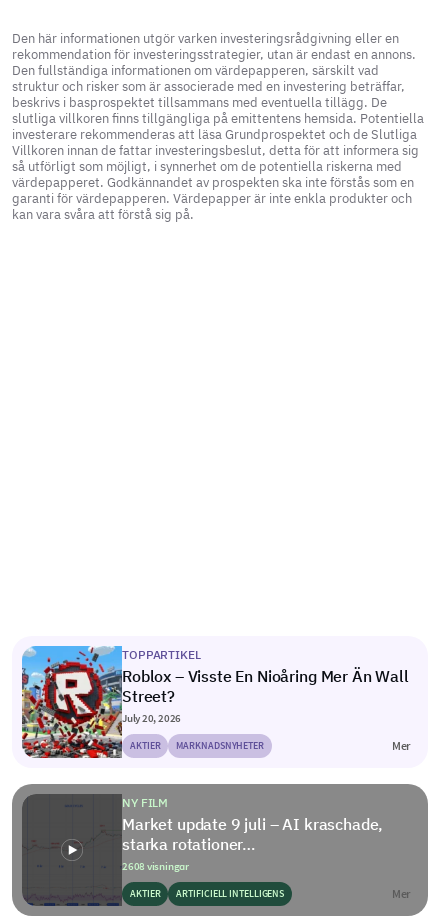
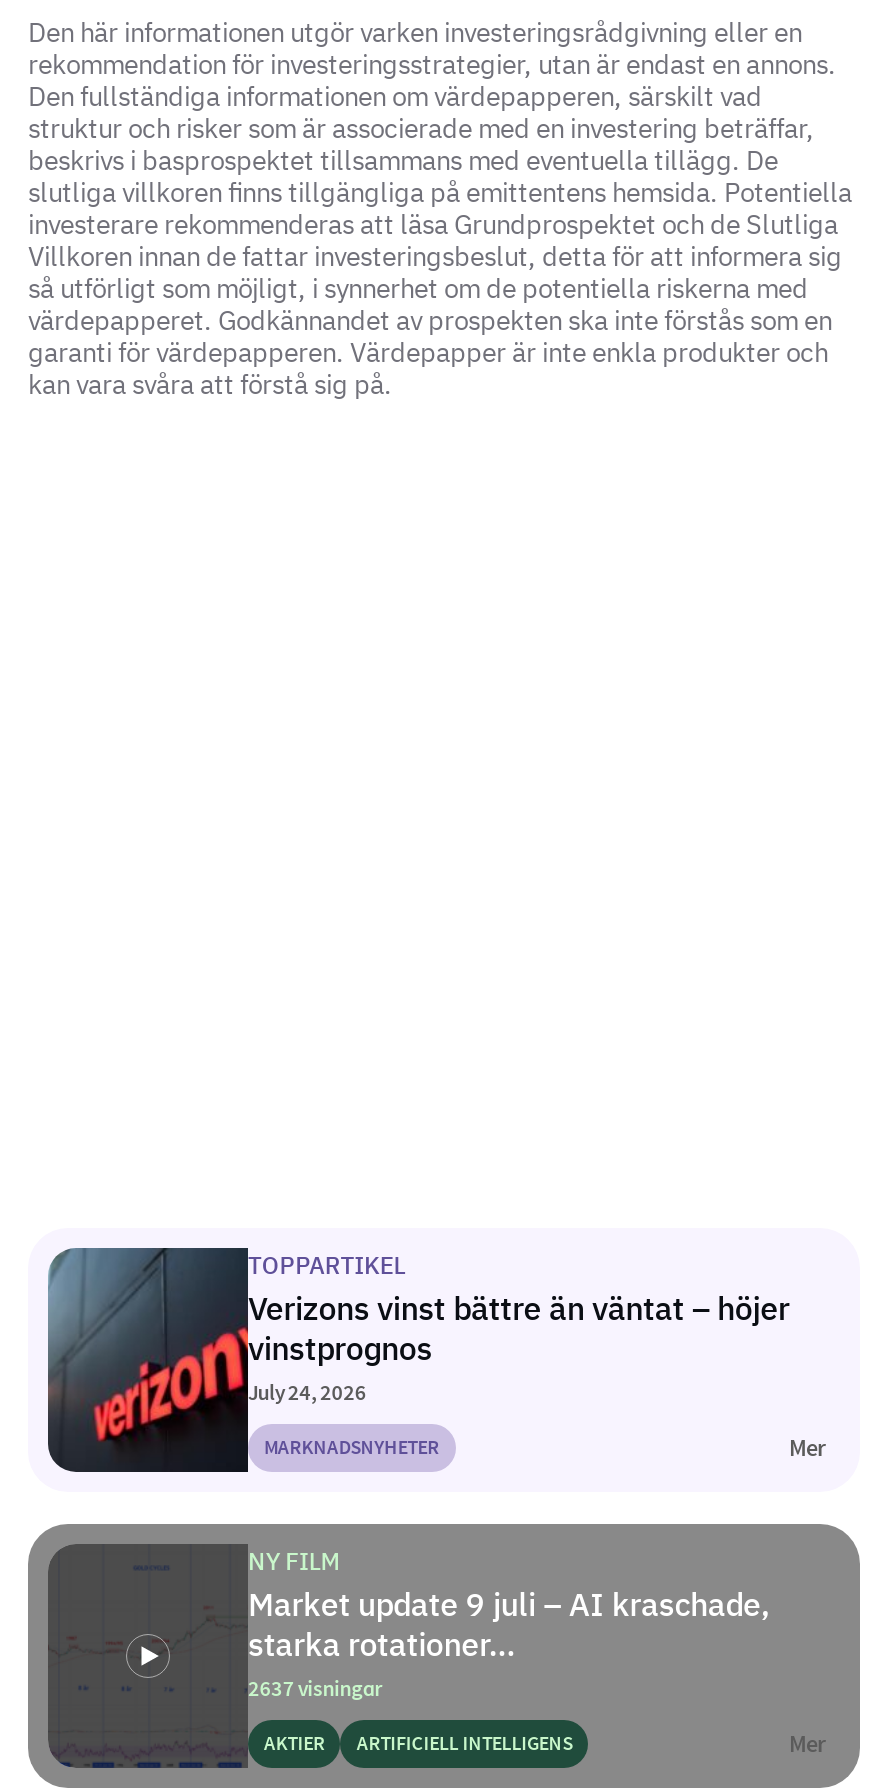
[21,645,409,759] [image] | Roblox – Visste En Nioåring Mer Än Wall | Street? | July 20, 2026 | AKTIER -> [46,1246,790,1474] [image] | Verizons vinst bättre än väntat – höjer | vinstprognos | July 24, 2026
[122,859,189,873] 2608 visningar -> [248,1674,382,1702] 2637 visningar

